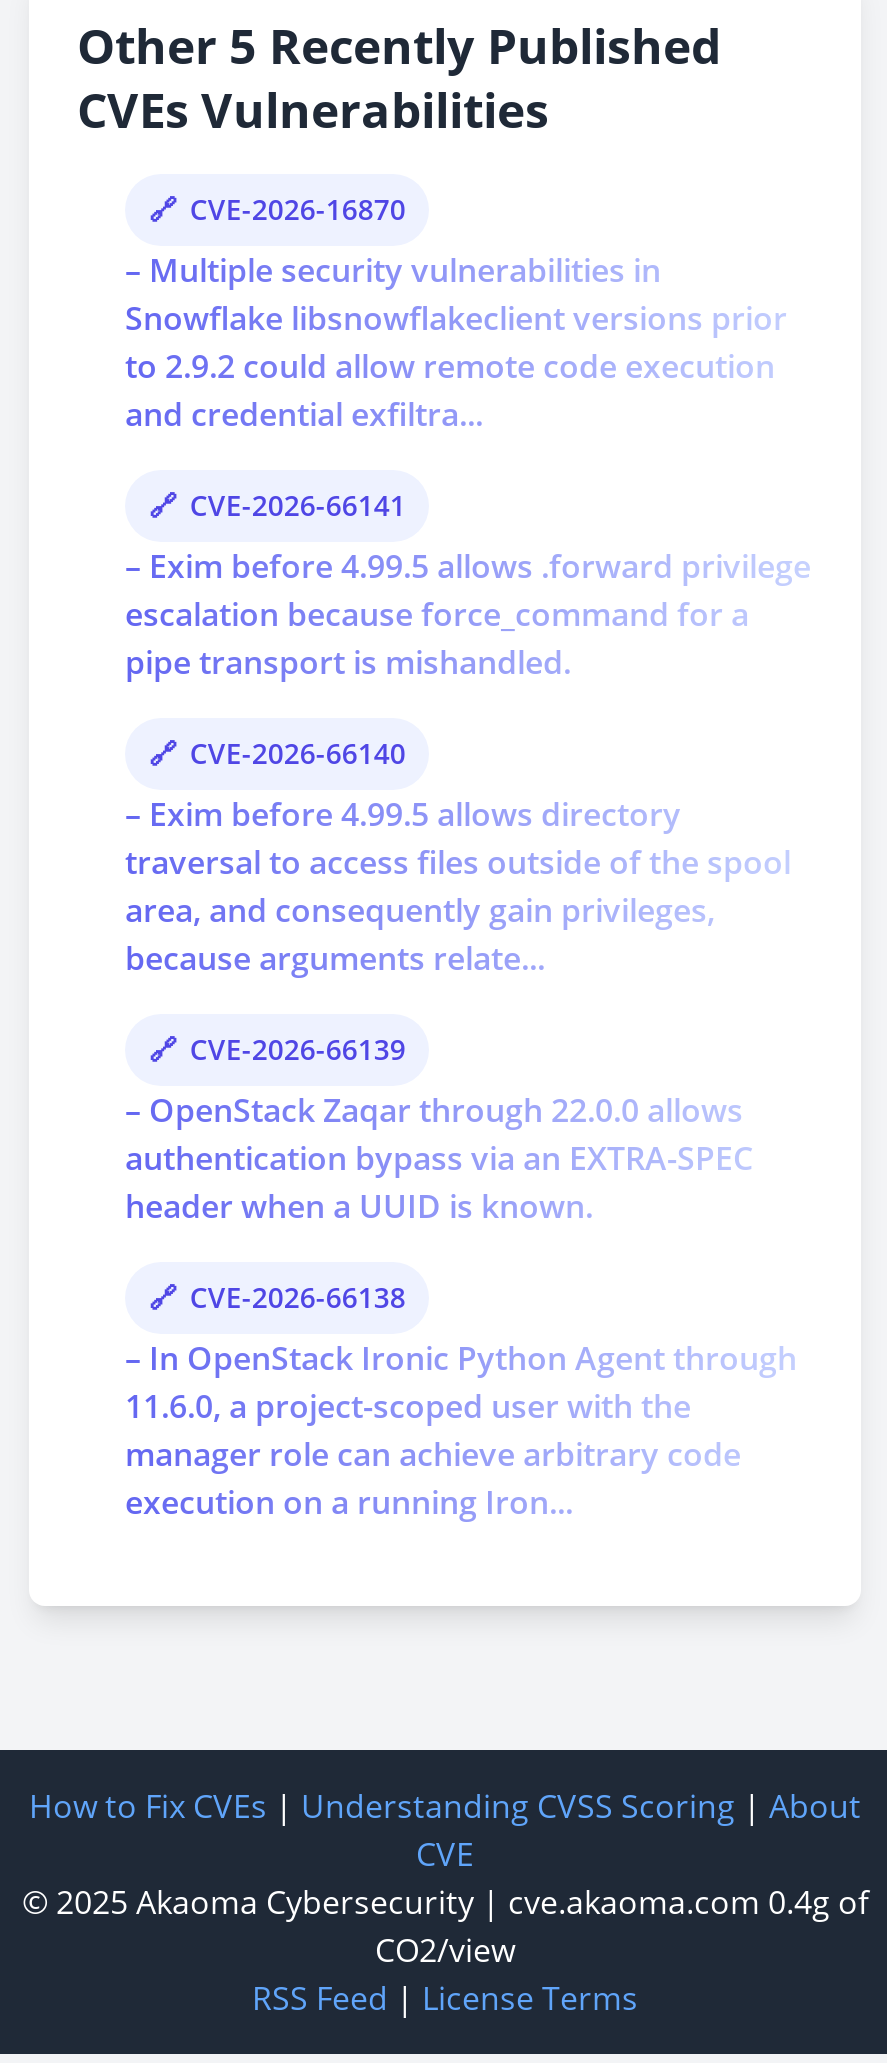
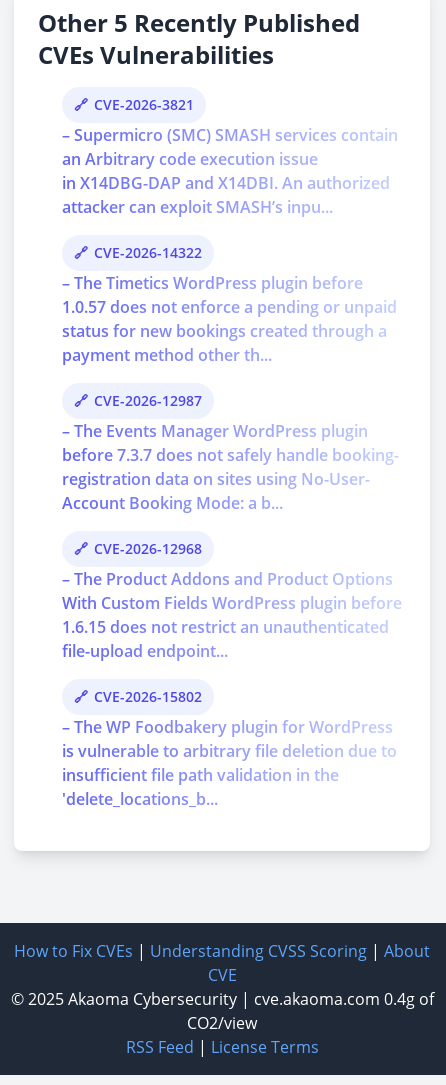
[190,190,406,228] CVE-2026-16870 -> [94,95,194,114] CVE-2026-3821
[125,248,787,436] – Multiple security vulnerabilities in | Snowflake libsnowflakeclient versions prior | to 2.9.2 could allow remote code execution | and credential exfiltra... -> [62,124,398,218] – Supermicro (SMC) SMASH services contain | an Arbitrary code execution issue | in X14DBG-DAP and X14DBI. An authorized | attacker can exploit SMASH’s inpu...
[190,486,406,524] CVE-2026-66141 -> [94,243,202,262] CVE-2026-14322
[125,544,811,684] – Exim before 4.99.5 allows .forward privilege | escalation because force_command for a | pipe transport is mishandled. -> [62,272,397,366] – The Timetics WordPress plugin before | 1.0.57 does not enforce a pending or unpaid | status for new bookings created through a | payment method other th...
[190,734,406,772] CVE-2026-66140 -> [94,391,202,410] CVE-2026-12987
[125,792,791,980] – Exim before 4.99.5 allows directory | traversal to access files outside of the spool | area, and consequently gain privileges, | because arguments relate... -> [62,420,399,514] – The Events Manager WordPress plugin | before 7.3.7 does not safely handle booking- | registration data on sites using No-User- | Account Booking Mode: a b...
[190,1030,406,1068] CVE-2026-66139 -> [94,539,202,558] CVE-2026-12968
[125,1088,753,1228] – OpenStack Zaqar through 22.0.0 allows | authentication bypass via an EXTRA-SPEC | header when a UUID is known. -> [62,568,402,662] – The Product Addons and Product Options | With Custom Fields WordPress plugin before | 1.6.15 does not restrict an unauthenticated | file-upload endpoint...
[190,1278,406,1316] CVE-2026-66138 -> [94,687,202,706] CVE-2026-15802
[125,1336,797,1524] – In OpenStack Ironic Python Agent through | 11.6.0, a project-scoped user with the | manager role can achieve arbitrary code | execution on a running Iron... -> [62,716,397,810] – The WP Foodbakery plugin for WordPress | is vulnerable to arbitrary file deletion due to | insufficient file path validation in the | 'delete_locations_b...

